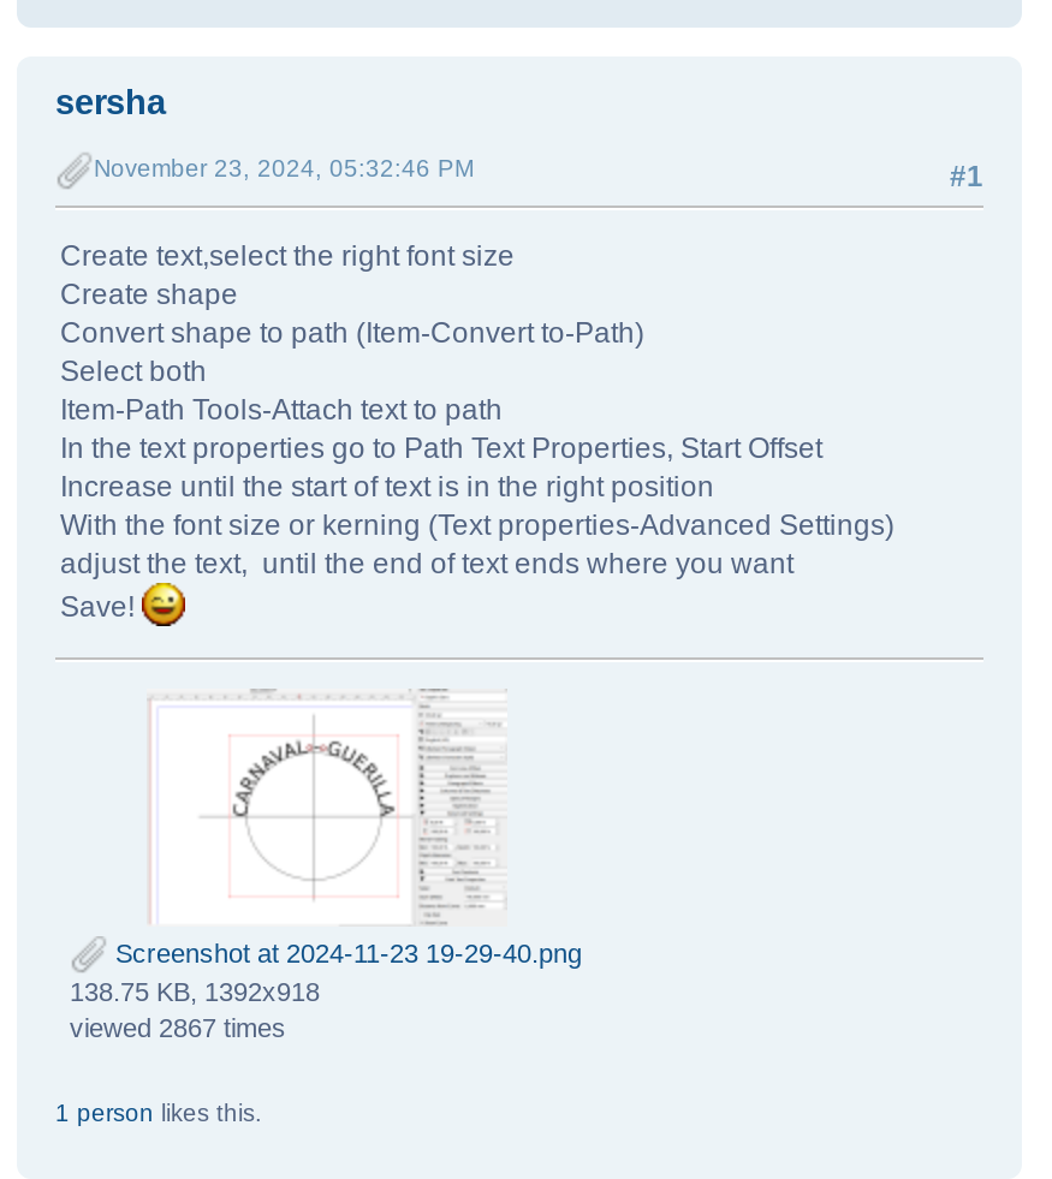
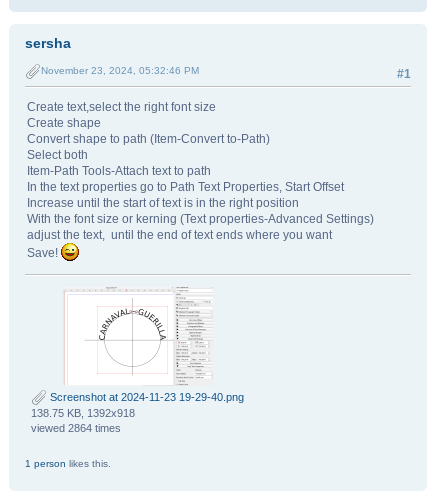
[70,1013,286,1042] viewed 2867 times -> [31,422,121,434] viewed 2864 times

